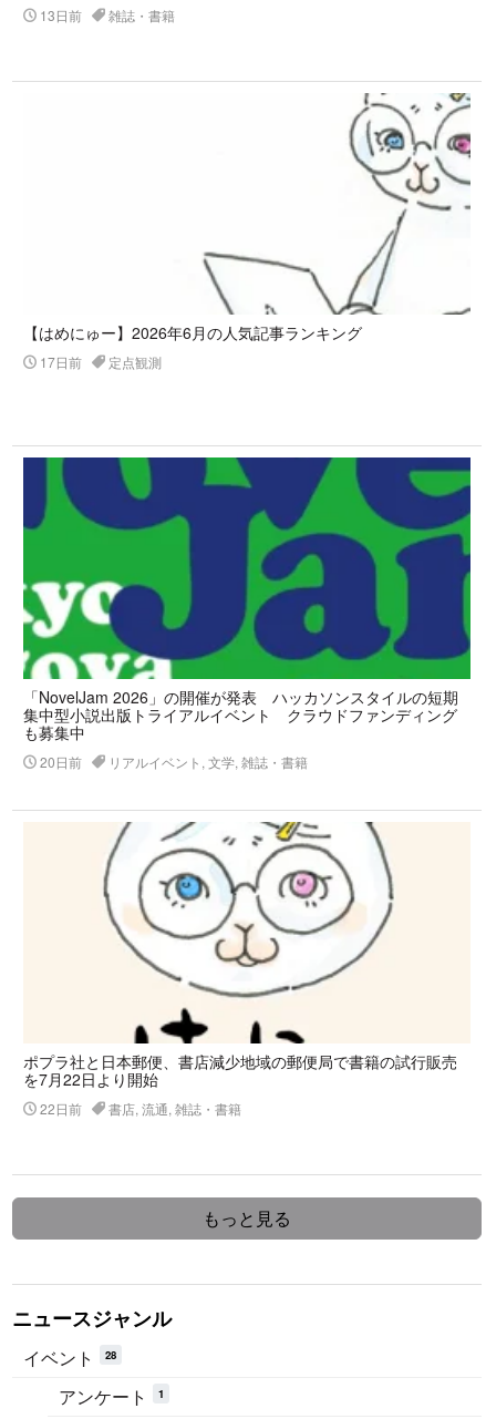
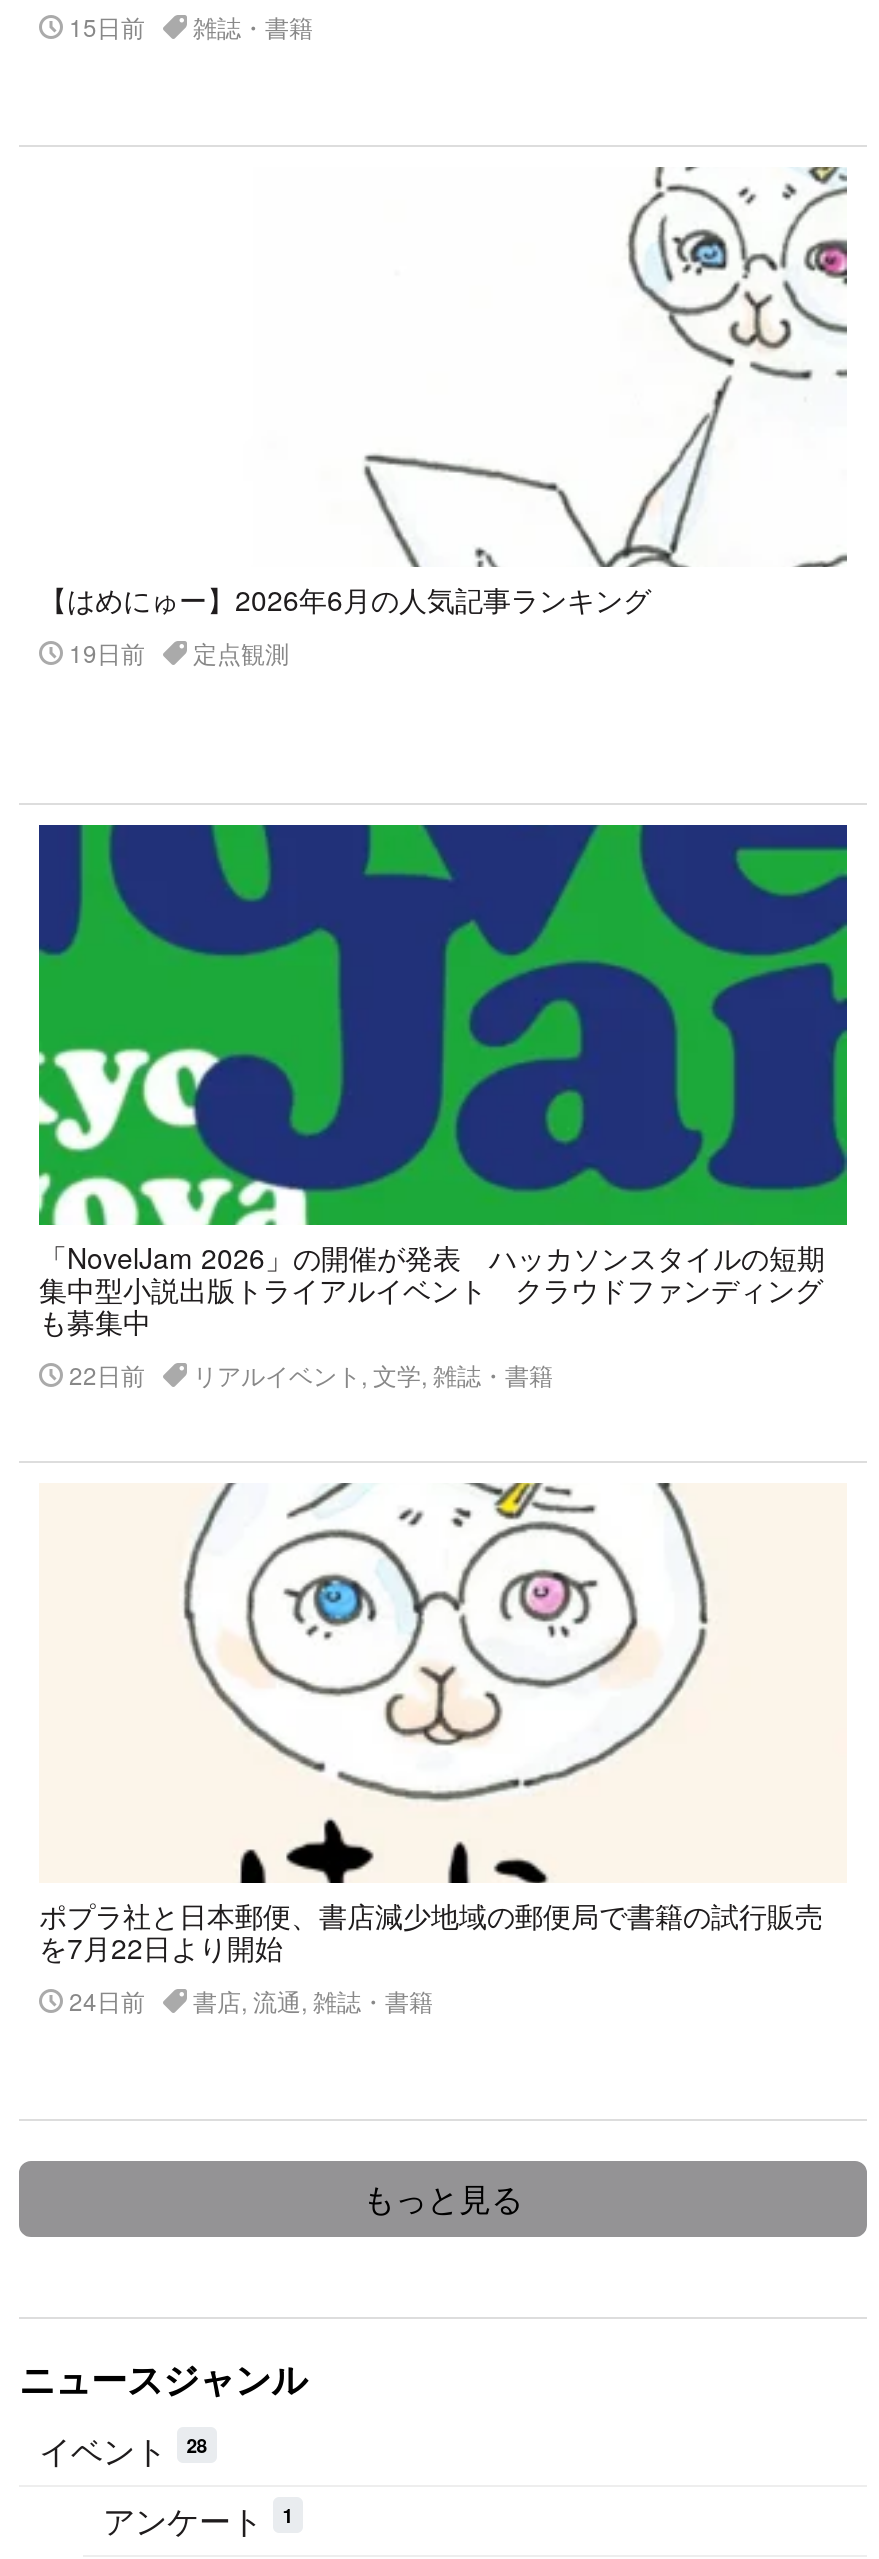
[37,6,175,24] 13日前 雑誌・書籍 -> [63,9,313,43] 15日前 雑誌・書籍
[37,352,162,371] 17日前 定点観測 -> [63,635,289,669] 19日前 定点観測
[37,752,308,771] 20日前 リアルイベント, 文学, 雑誌・書籍 -> [63,1357,553,1391] 22日前 リアルイベント, 文学, 雑誌・書籍
[37,1099,241,1118] 22日前 書店, 流通, 雑誌・書籍 -> [63,1983,433,2017] 24日前 書店, 流通, 雑誌・書籍

